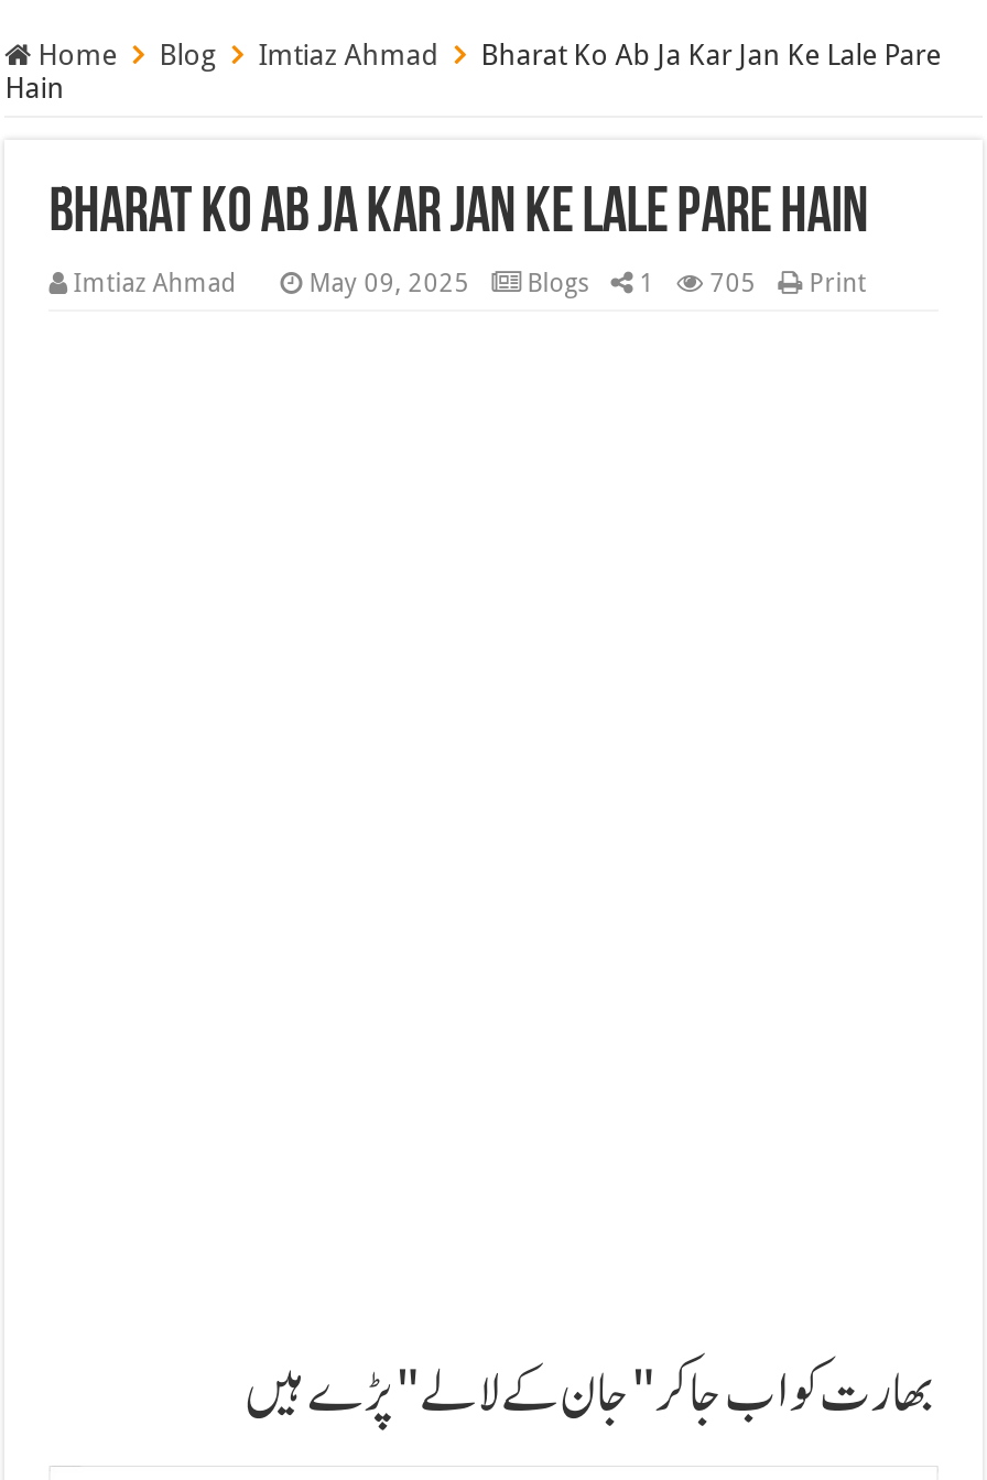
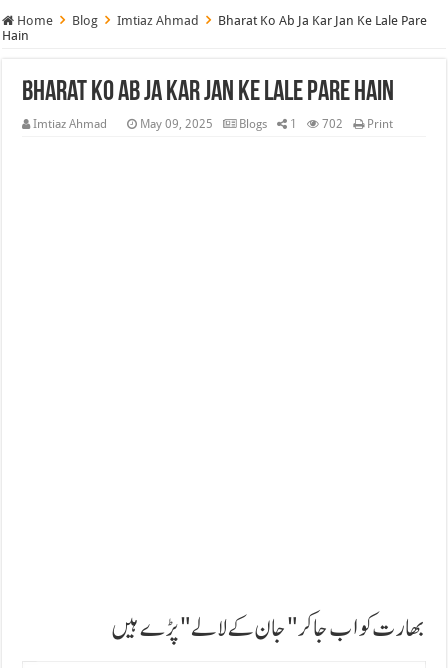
[309,268,866,299] May 09, 2025 Blogs 1 705 Print -> [140,117,393,131] May 09, 2025 Blogs 1 702 Print

